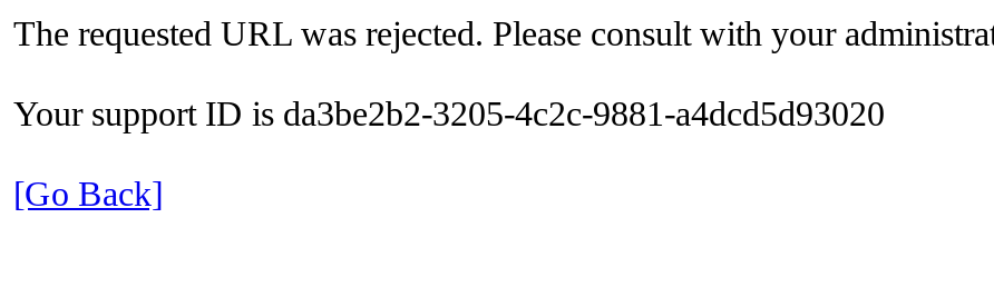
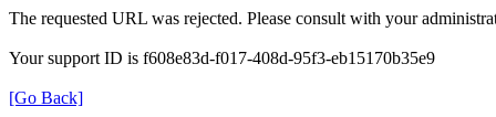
[13,95,885,132] Your support ID is da3be2b2-3205-4c2c-9881-a4dcd5d93020 -> [9,49,435,67] Your support ID is f608e83d-f017-408d-95f3-eb15170b35e9

